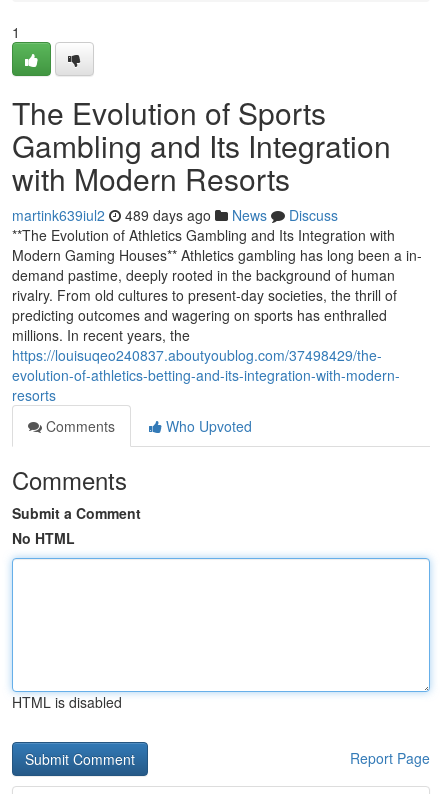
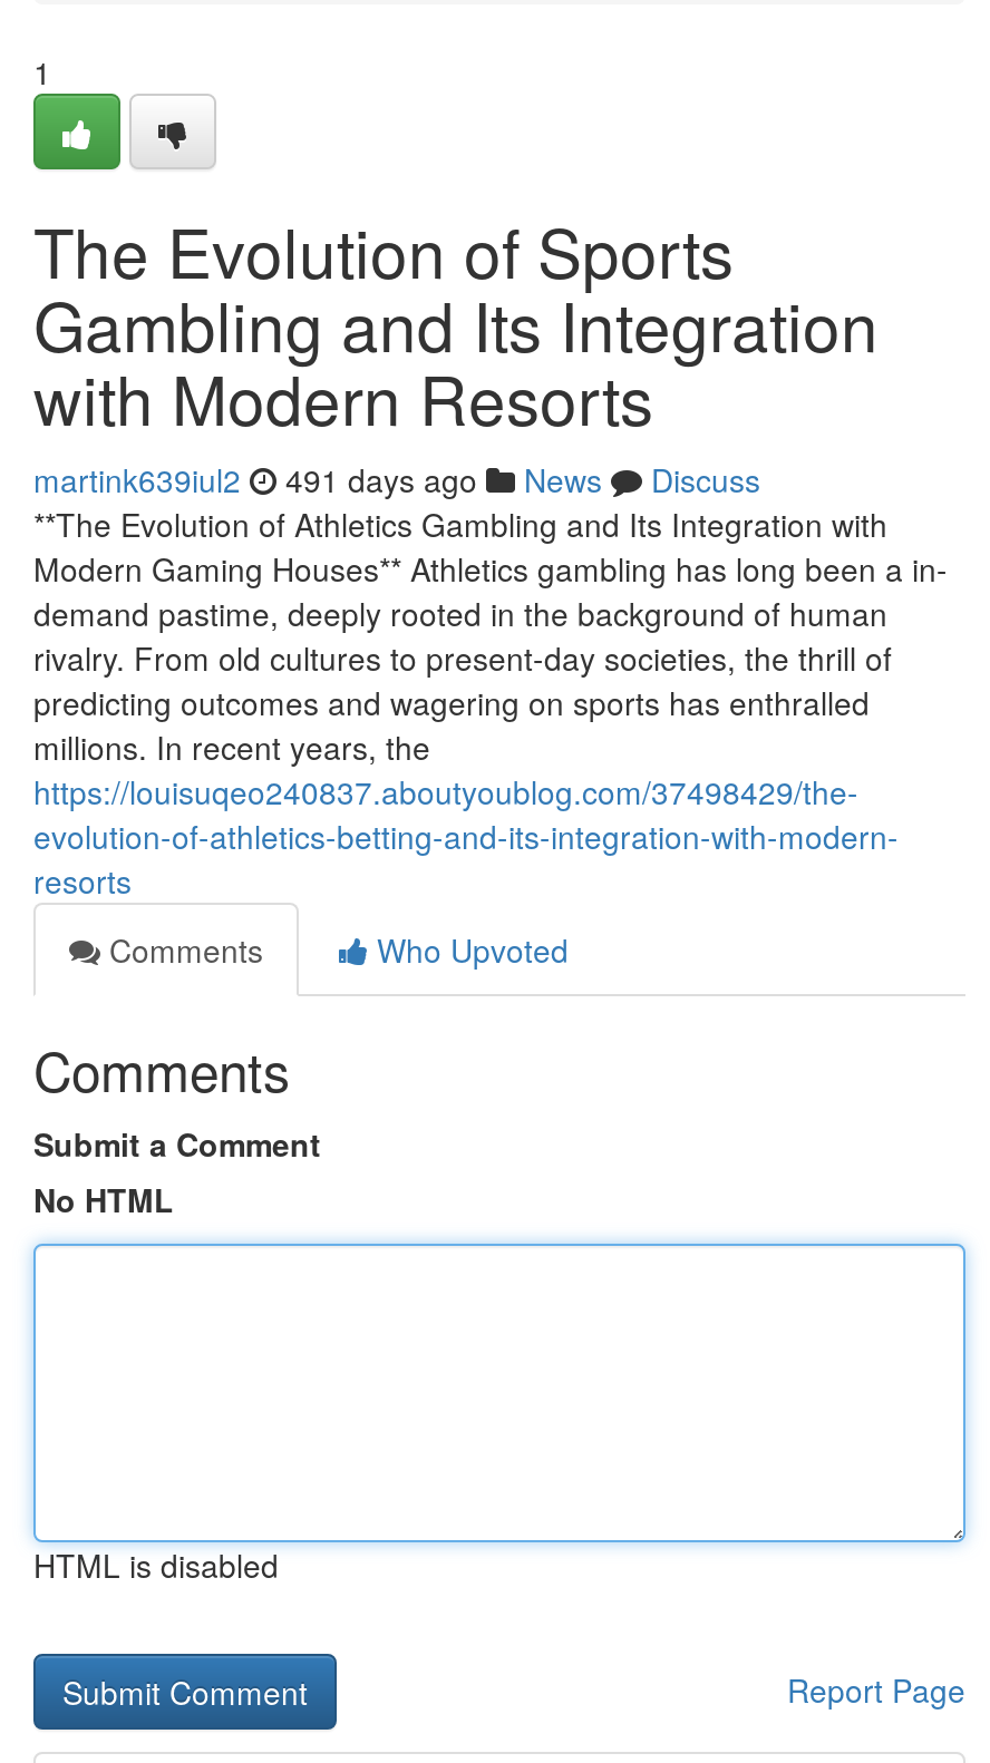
[12,205,338,225] martink639iul2 489 days ago News Discuss -> [33,457,760,501] martink639iul2 491 days ago News Discuss

